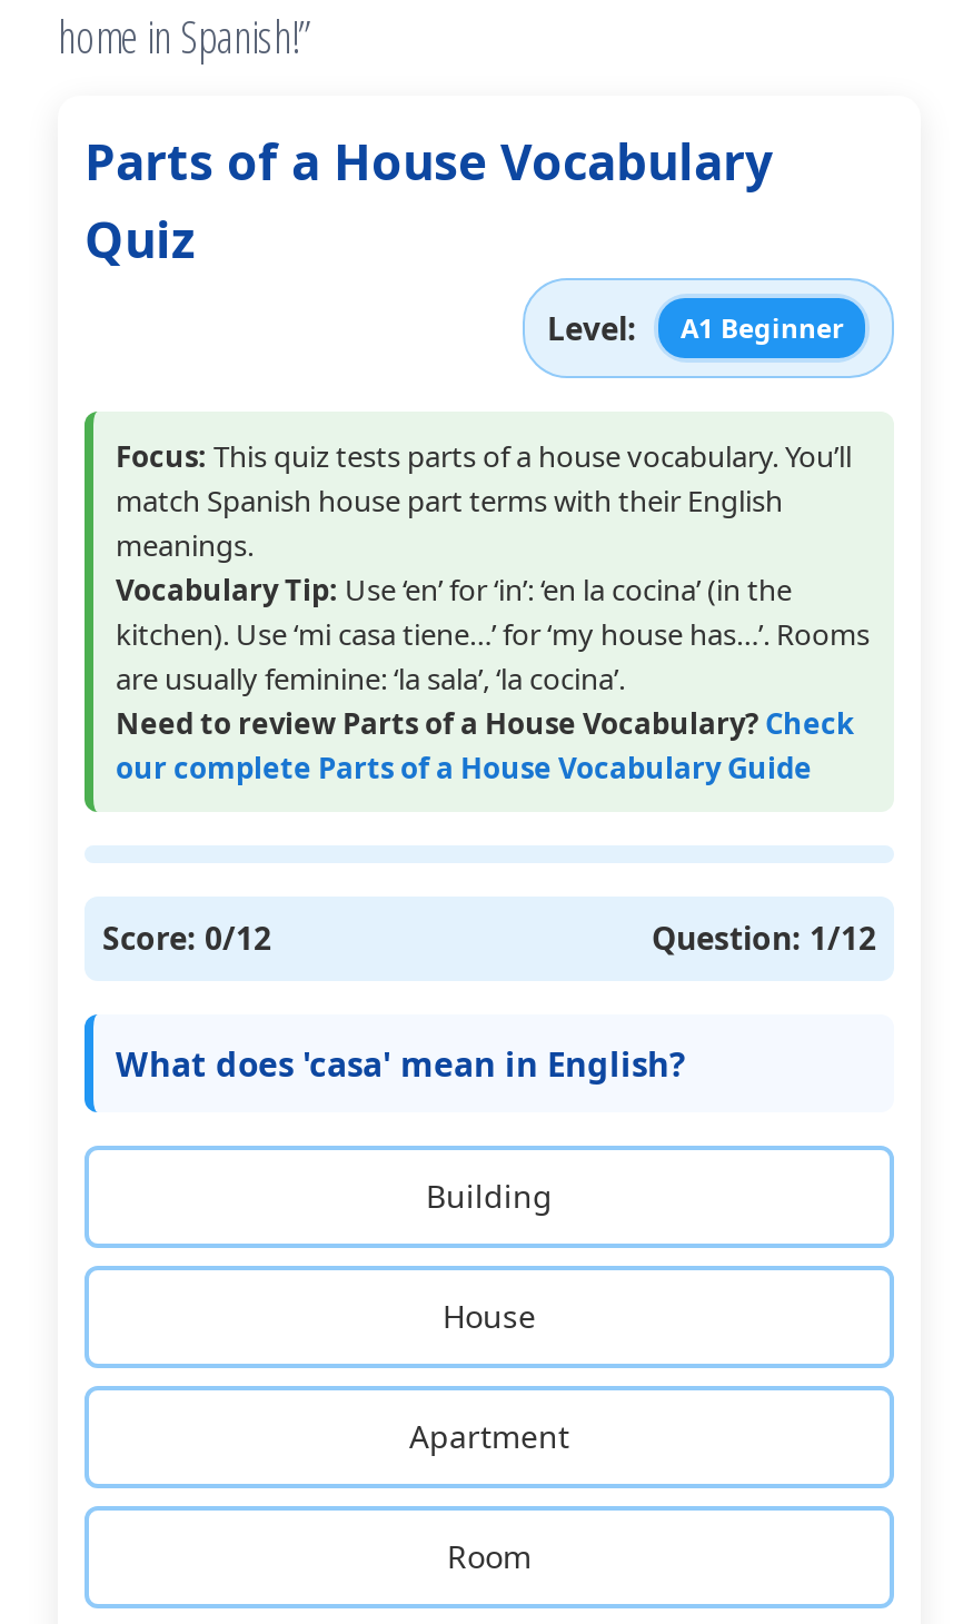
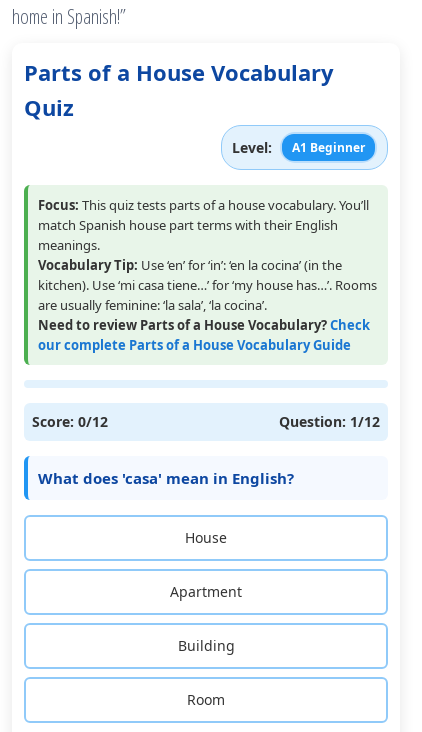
moved [426,1175,553,1217] -> [177,636,234,655]: Building
moved [409,1295,569,1457] -> [170,528,242,601]: House | Apartment

